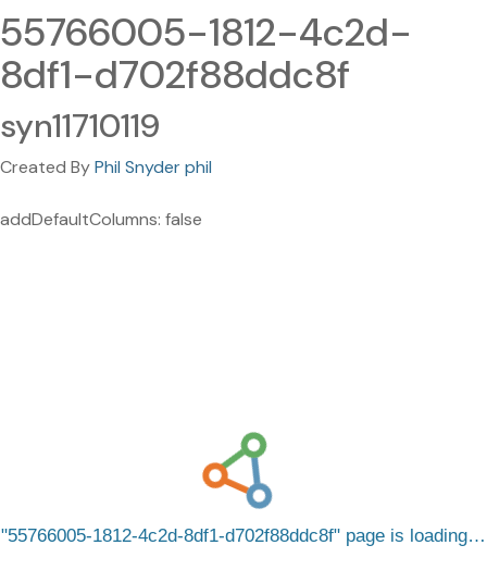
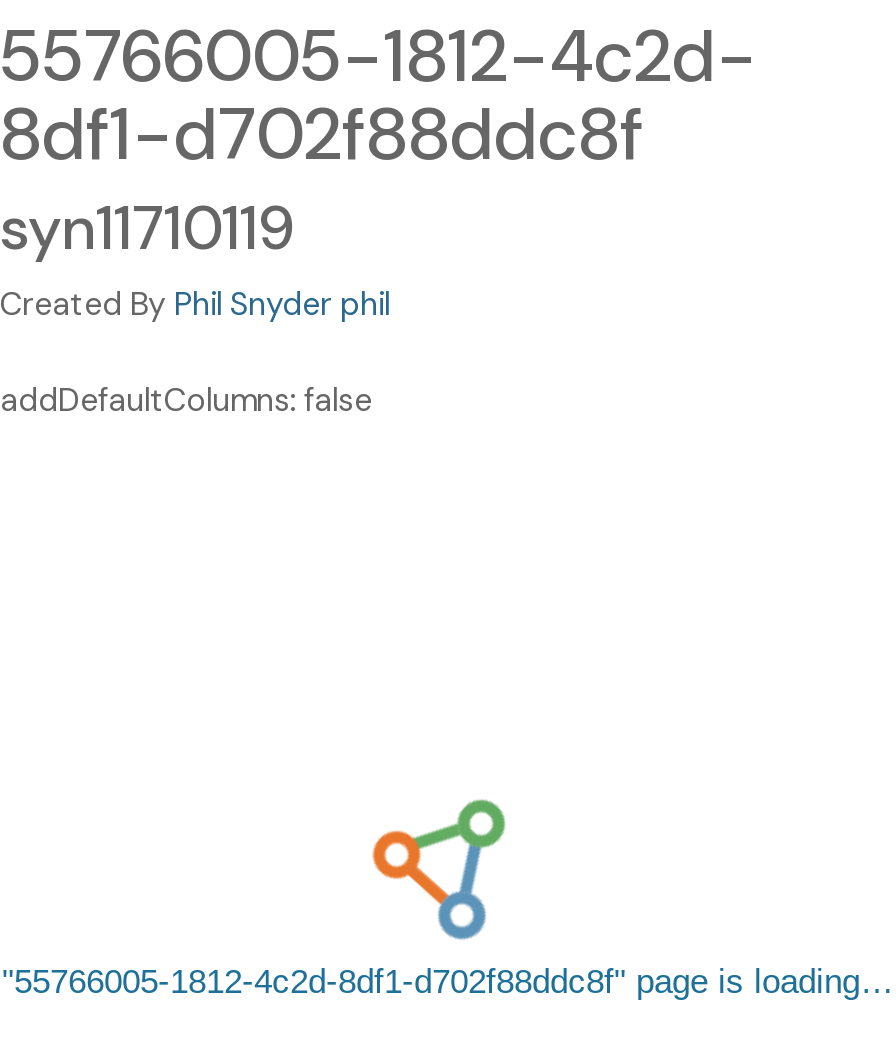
[201,431,275,512] [image] -> [370,791,508,941] [image]

